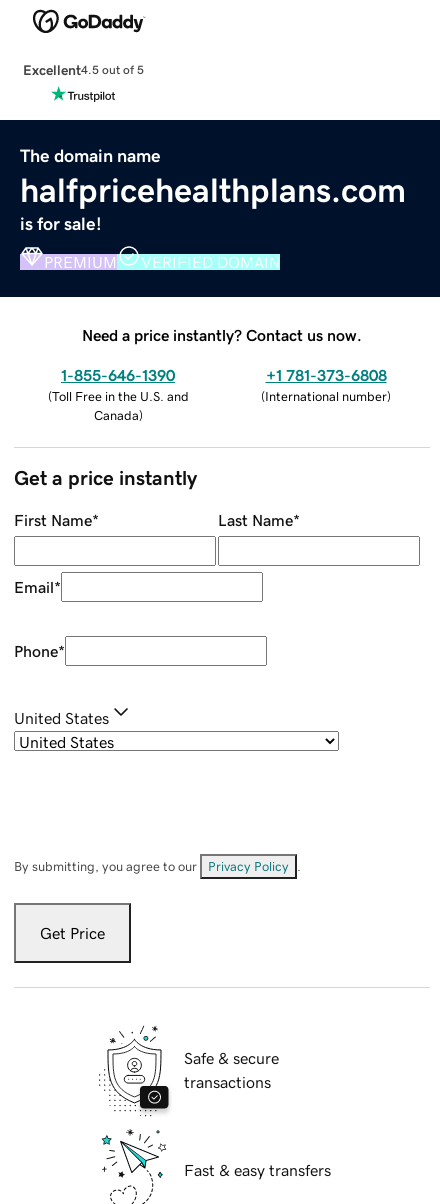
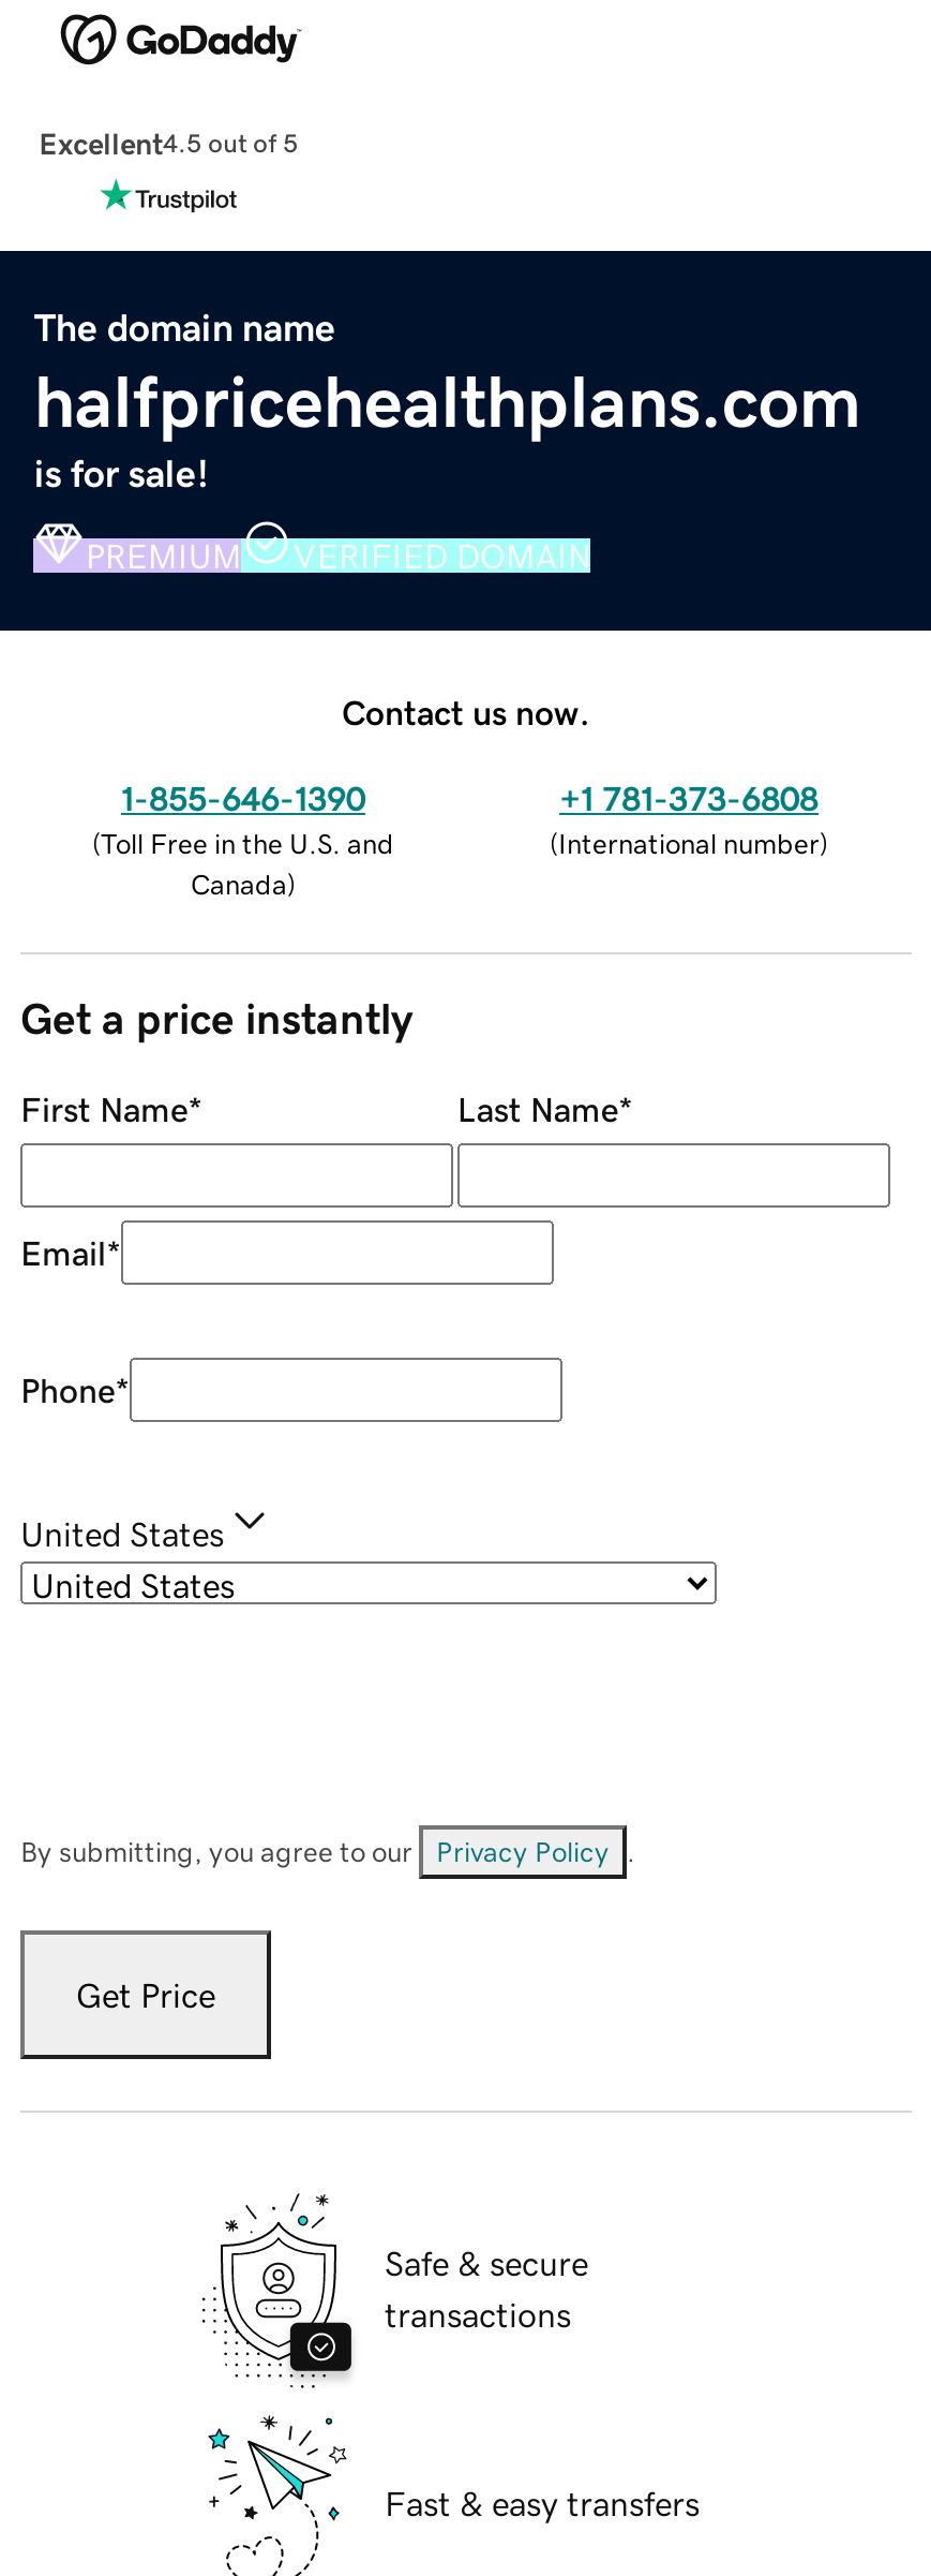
[82,327,362,343] Need a price instantly? Contact us now. -> [342,694,590,728] Contact us now.

